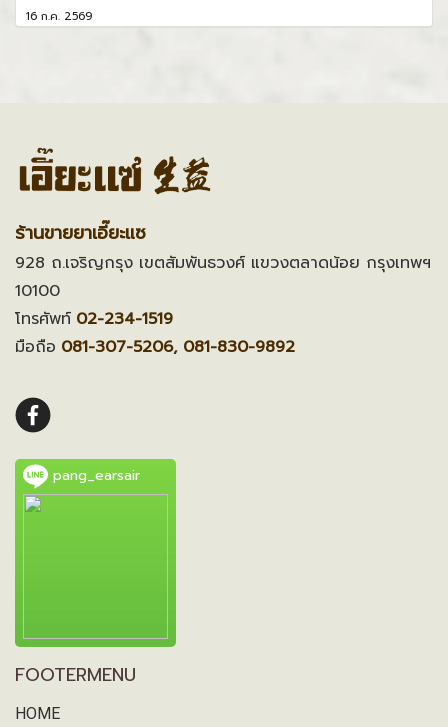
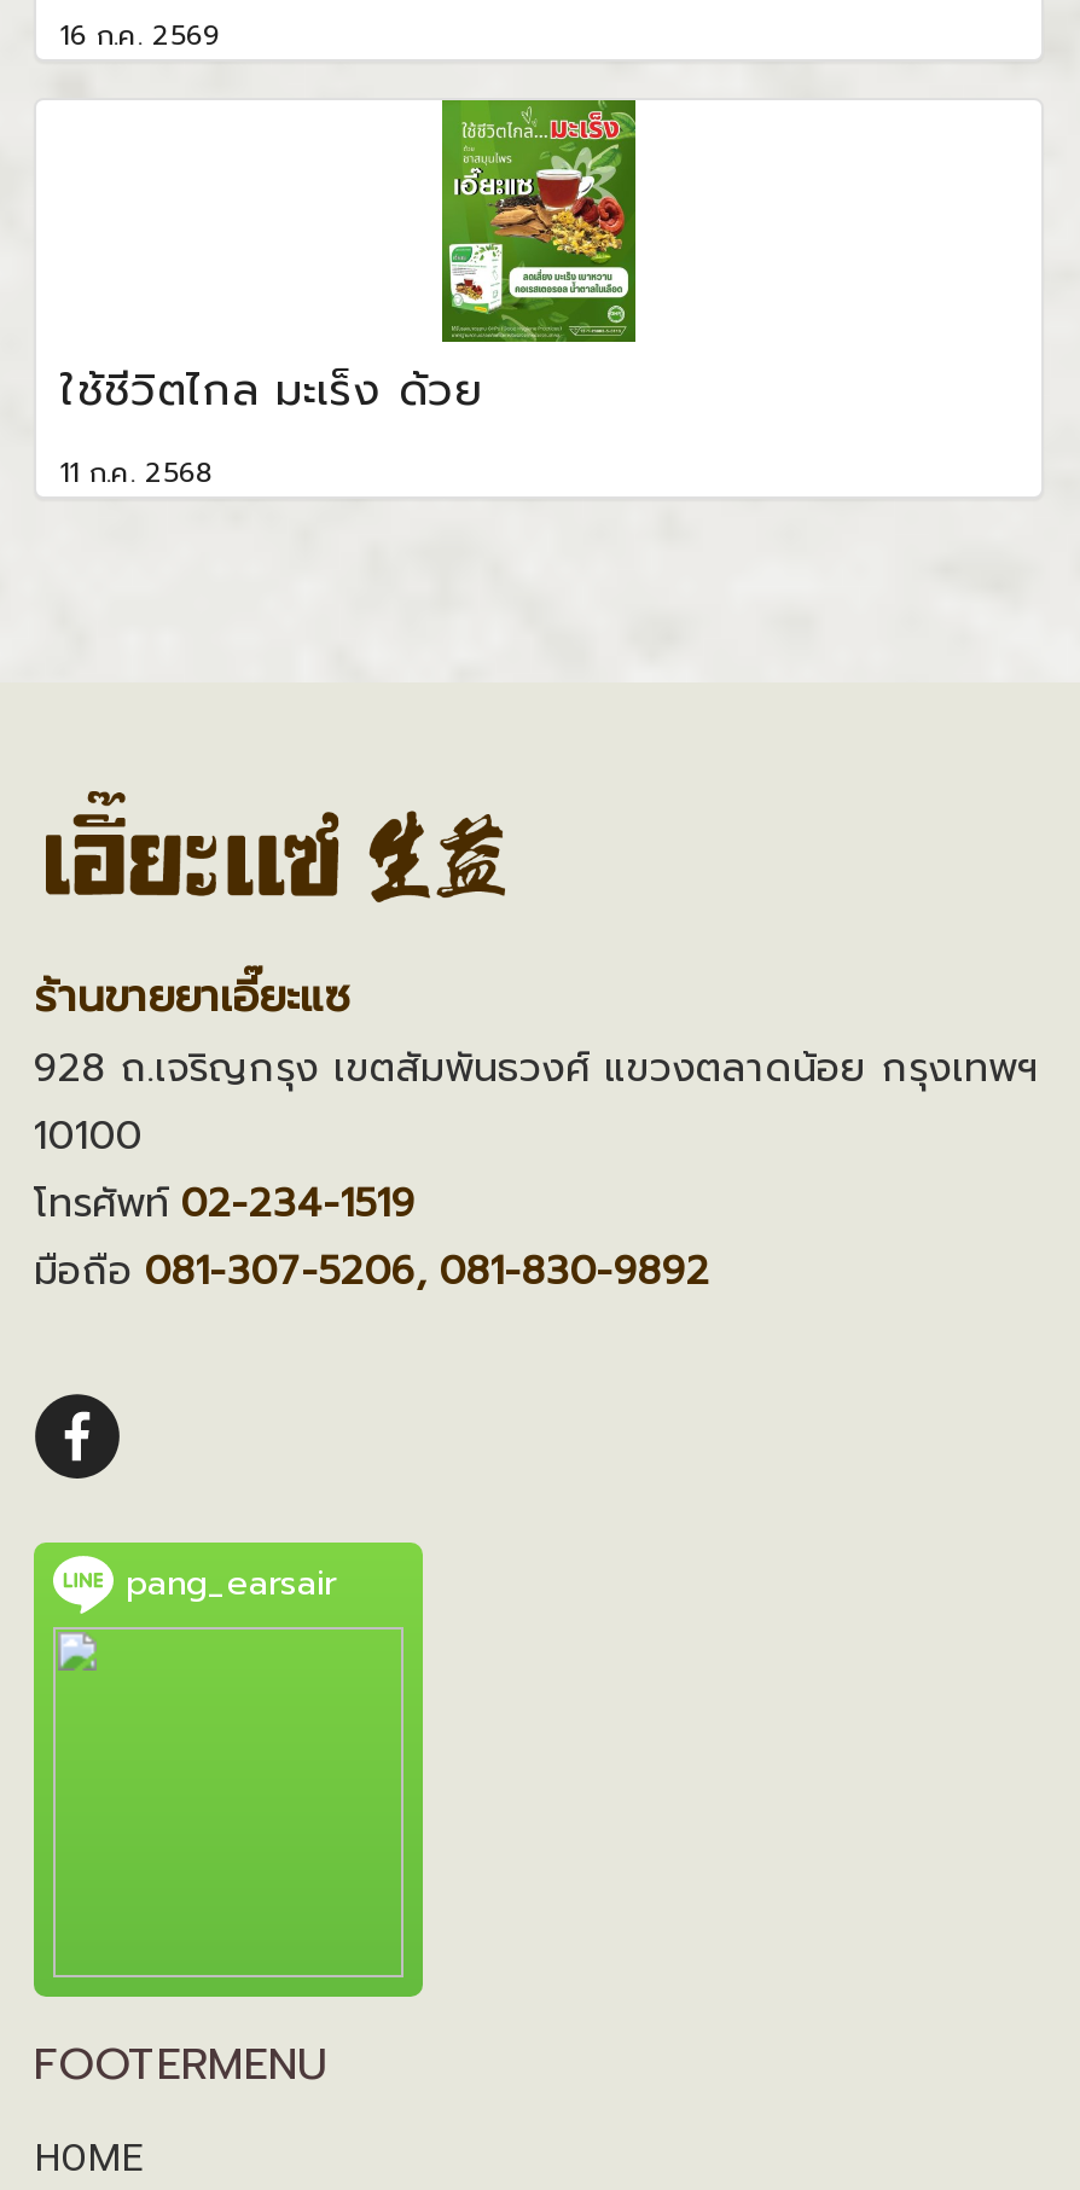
none -> [60,98,638,494] [image] | ใช้ชีวิตไกล มะเร็ง ด้วย | 11 ก.ค. 2568

